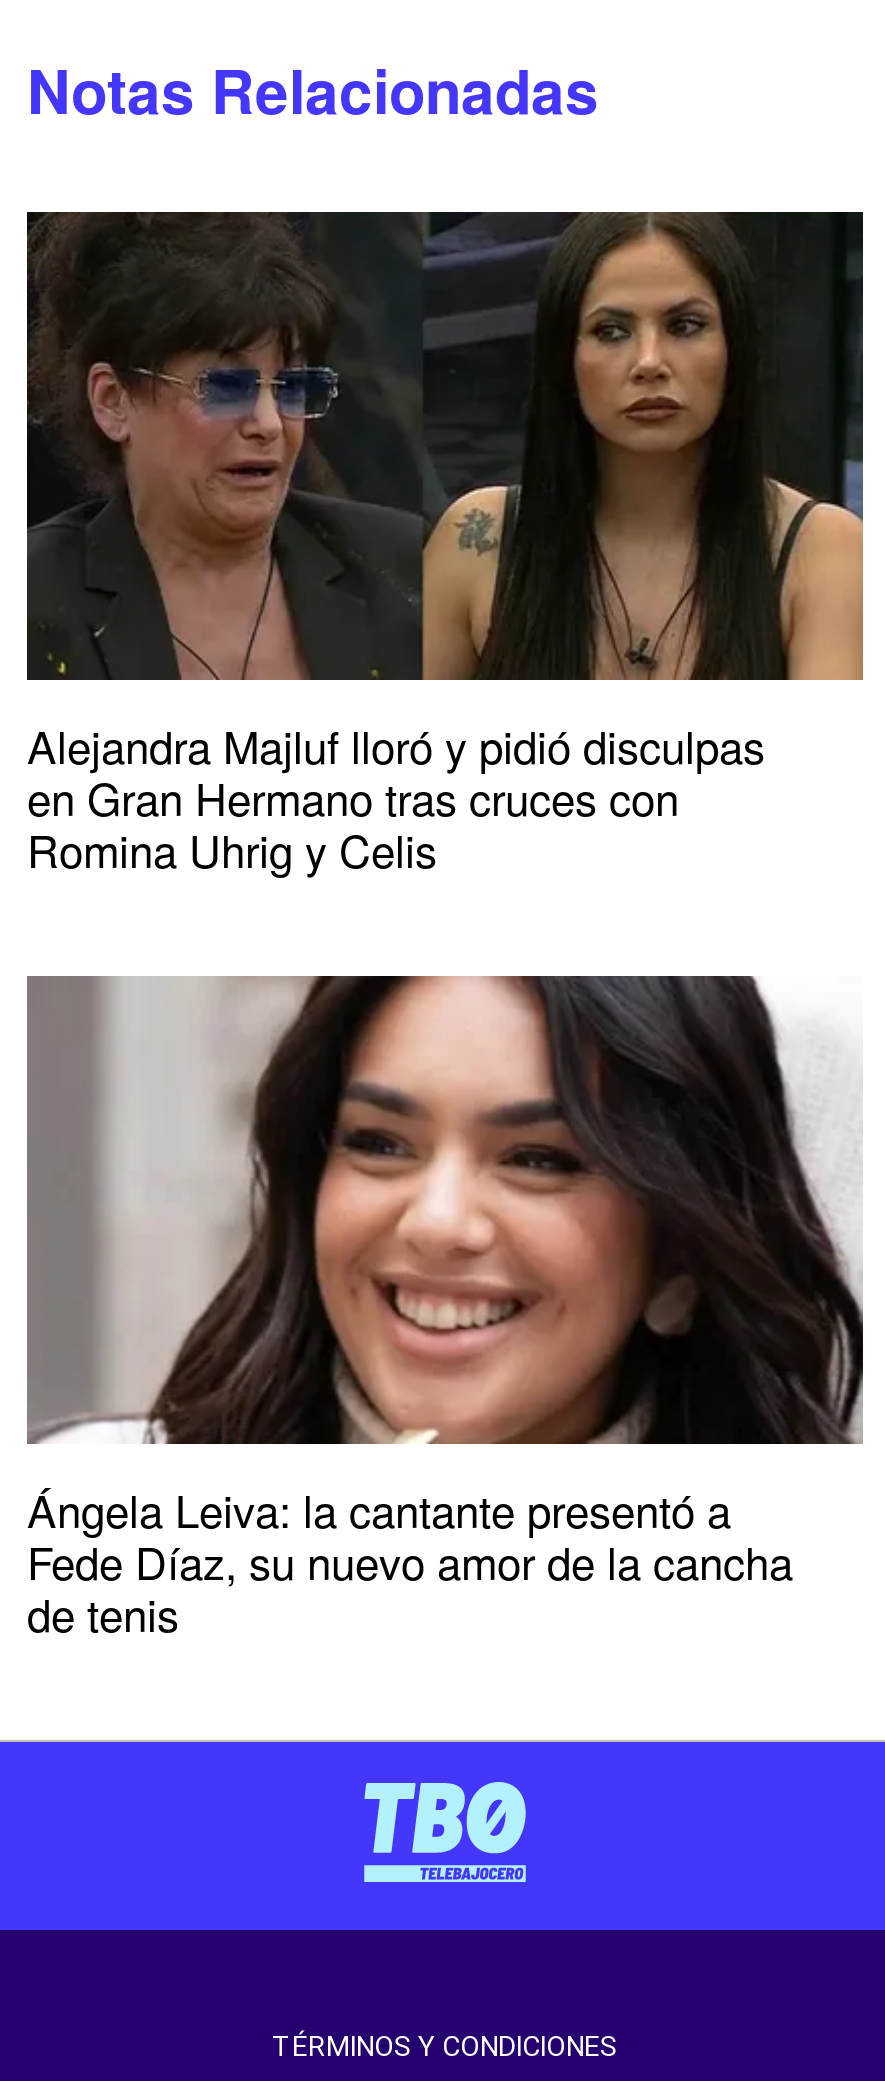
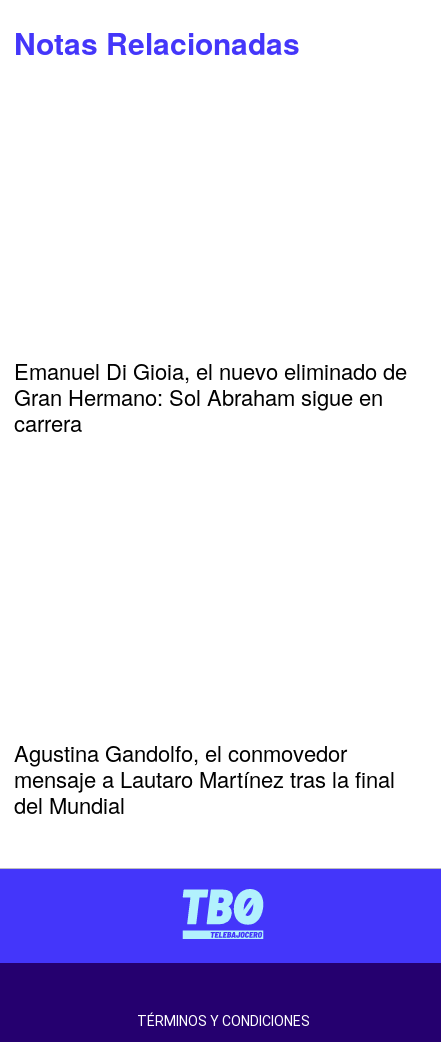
[25,210,865,682] [image] -> none
[27,714,765,880] Alejandra Majluf lloró y pidió disculpas | en Gran Hermano tras cruces con | Romina Uhrig y Celis -> [14,355,407,438] Emanuel Di Gioia, el nuevo eliminado de | Gran Hermano: Sol Abraham sigue en | carrera
[25,974,865,1446] [image] -> none
[27,1478,793,1644] Ángela Leiva: la cantante presentó a | Fede Díaz, su nuevo amor de la cancha | de tenis -> [14,737,395,820] Agustina Gandolfo, el conmovedor | mensaje a Lautaro Martínez tras la final | del Mundial

